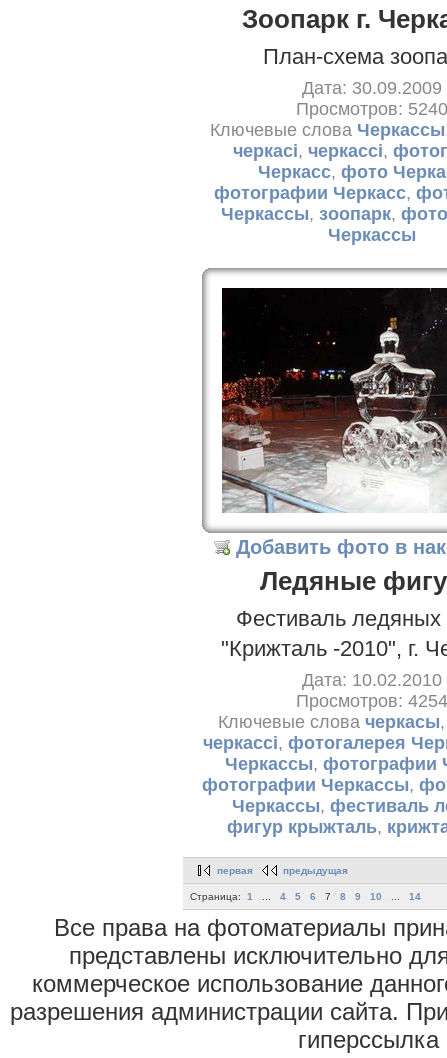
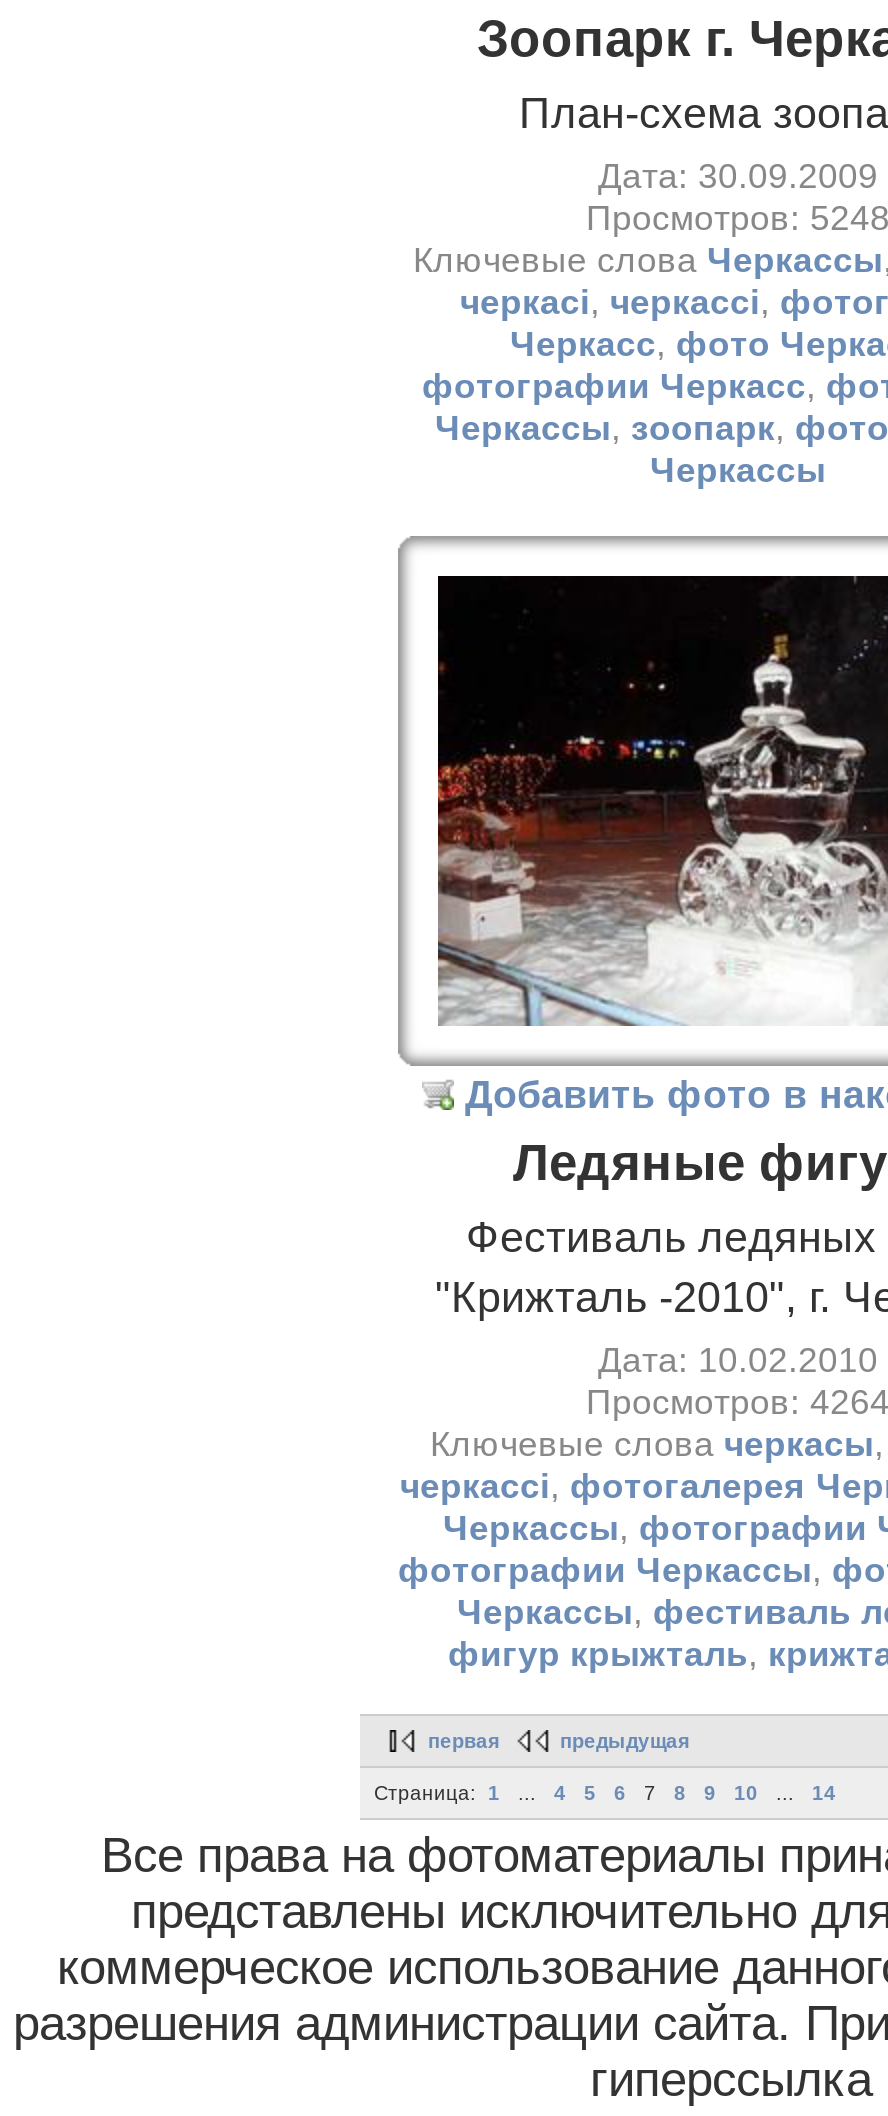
[296,99,447,119] Просмотров: 5240 -> [586,199,888,239] Просмотров: 5248
[296,691,447,711] Просмотров: 4254 -> [586,1383,888,1423] Просмотров: 4264

